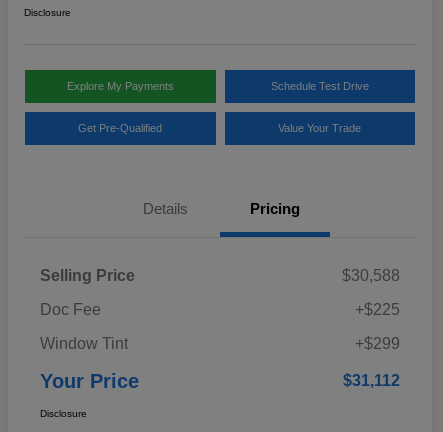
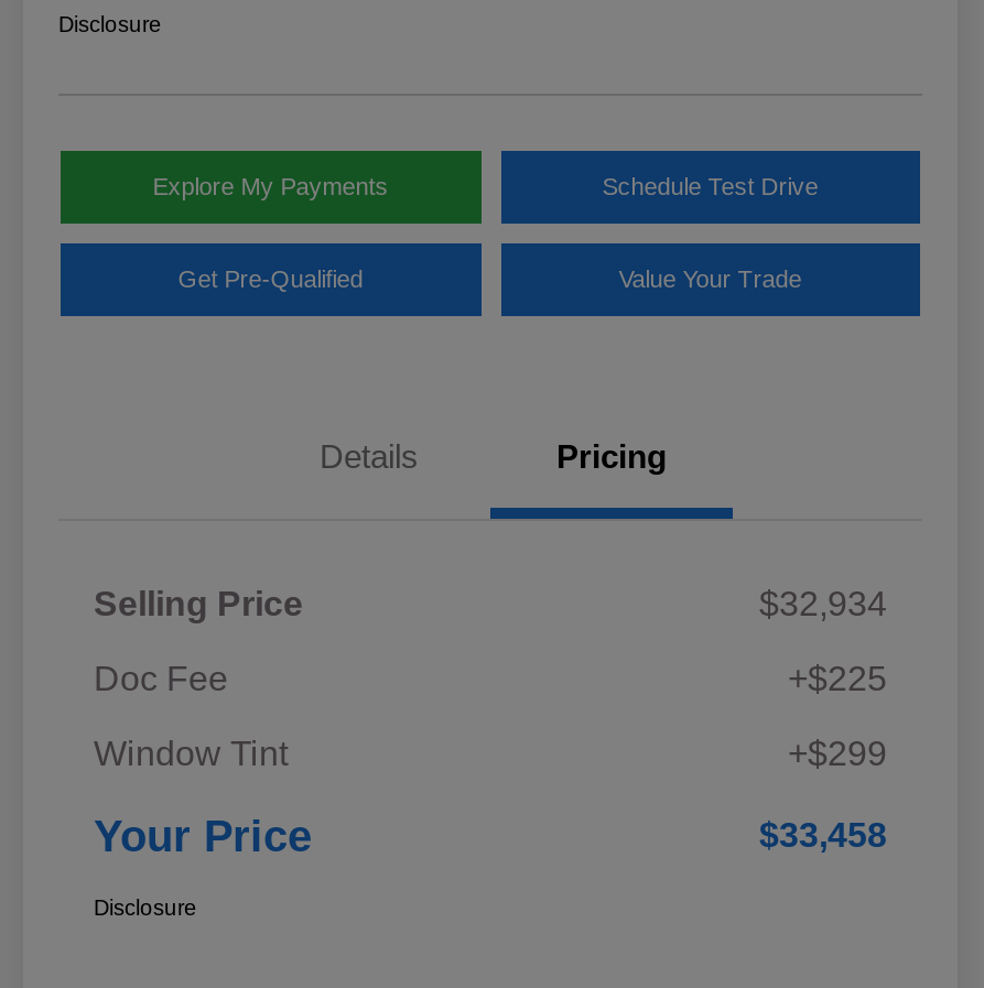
[342,267,400,284] $30,588 -> [759,584,887,621] $32,934
[343,372,400,389] $31,112 -> [759,815,887,853] $33,458

